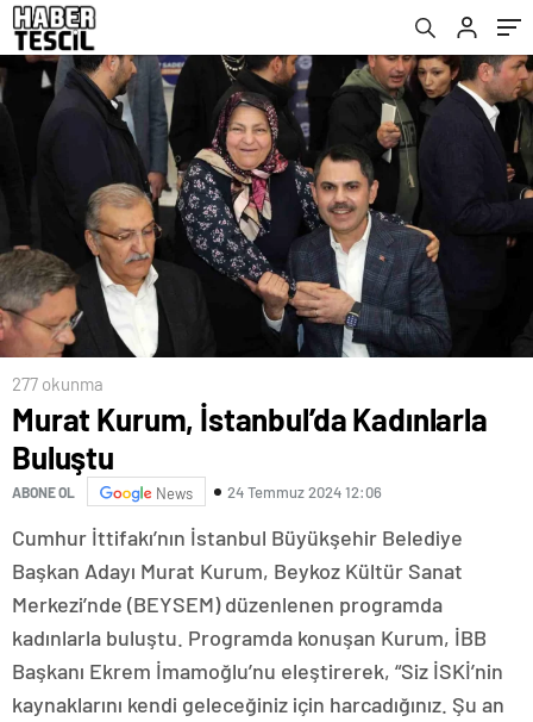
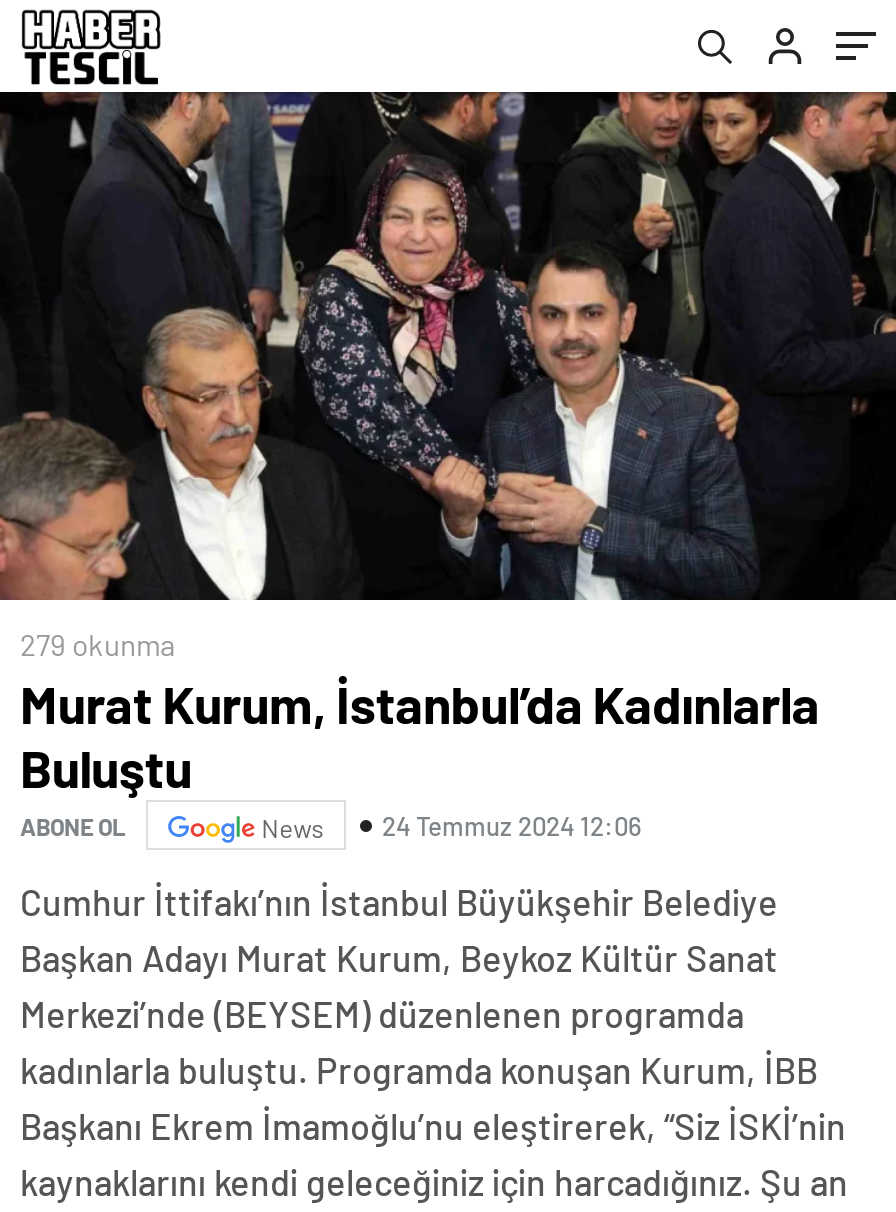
[12,373,104,395] 277 okunma -> [20,627,176,663] 279 okunma

